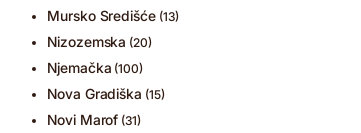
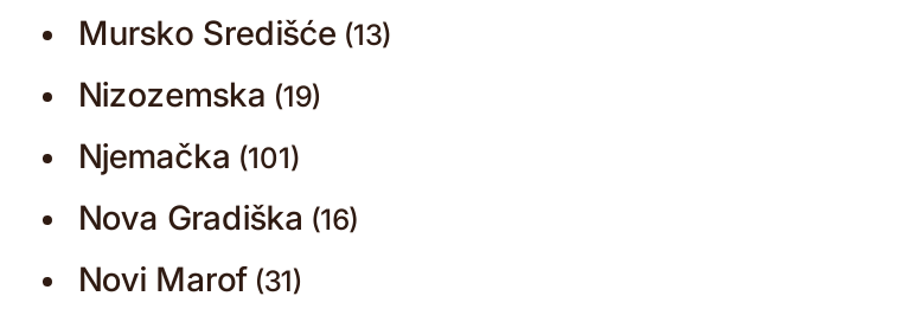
[47,33,152,50] Nizozemska (20) -> [78,73,321,114] Nizozemska (19)
[47,59,143,76] Njemačka (100) -> [78,135,300,175] Njemačka (101)
[47,85,165,102] Nova Gradiška (15) -> [78,197,358,237] Nova Gradiška (16)

